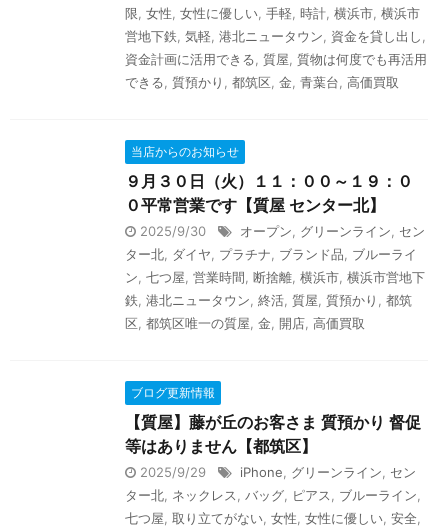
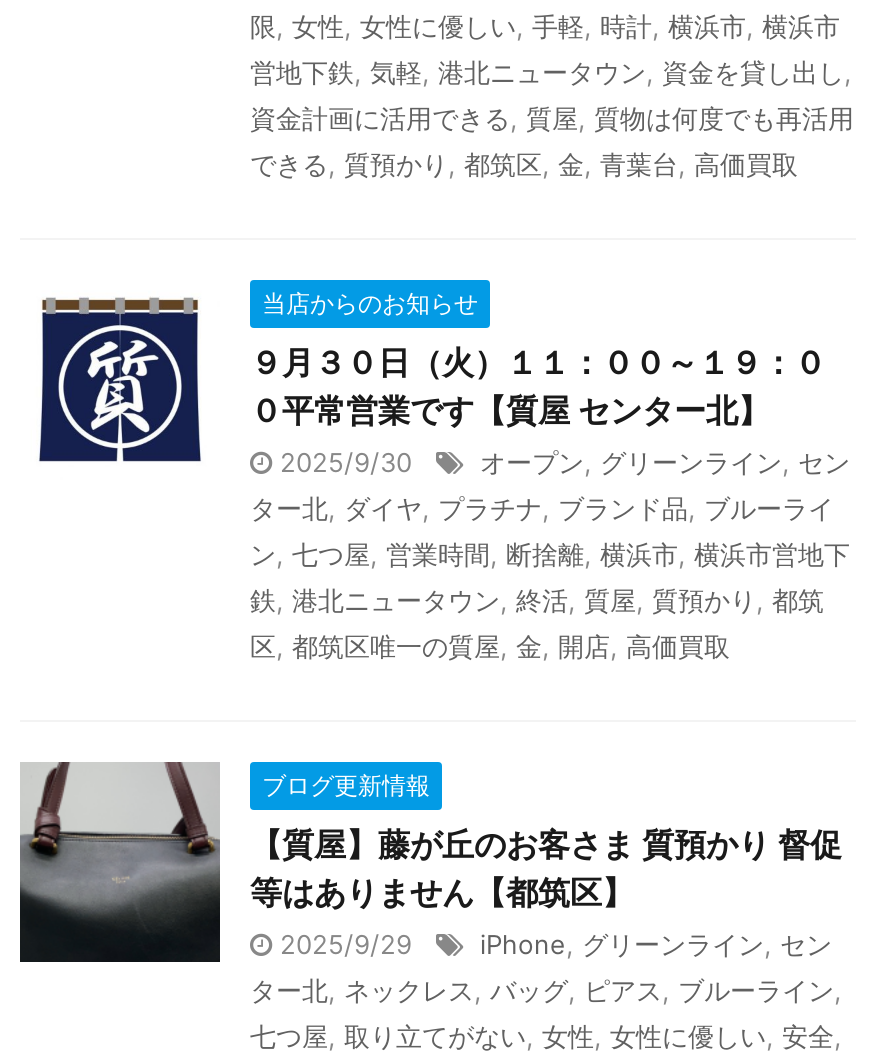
none -> [38,296,202,464] [image]
none -> [18,760,222,964] [image]

